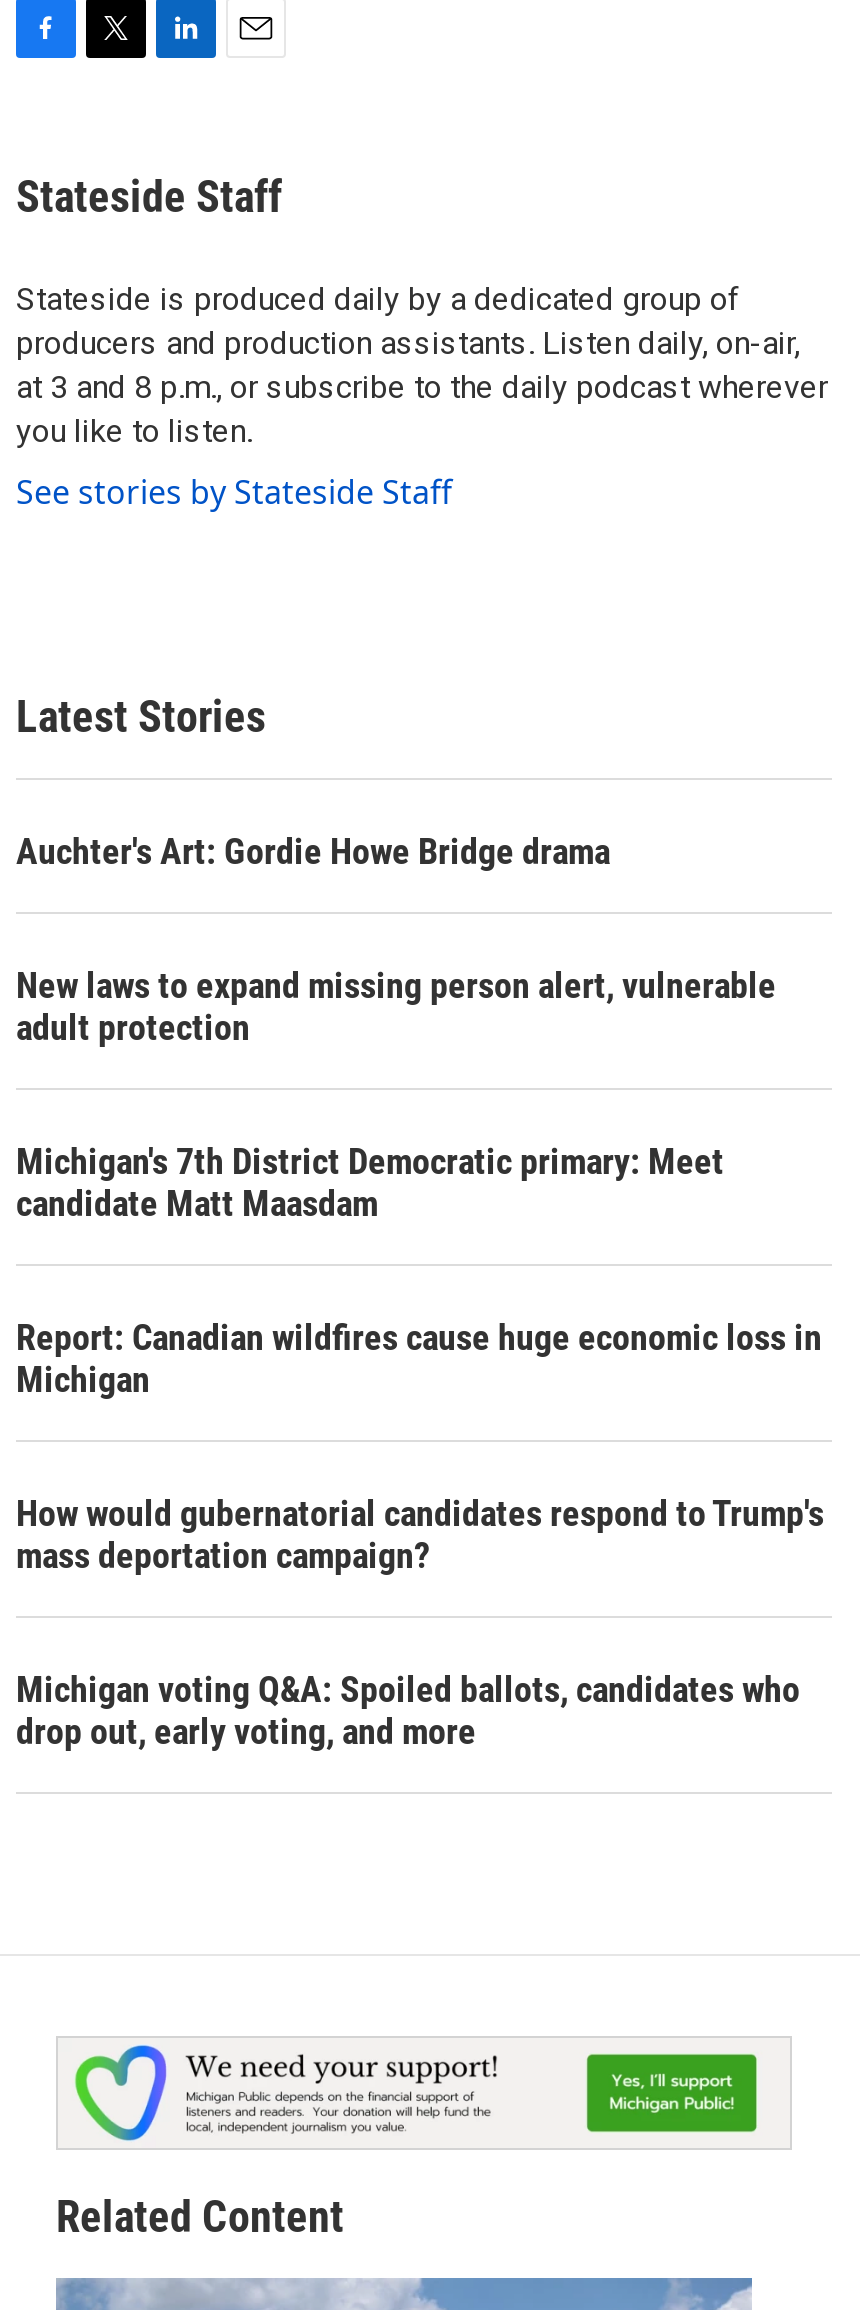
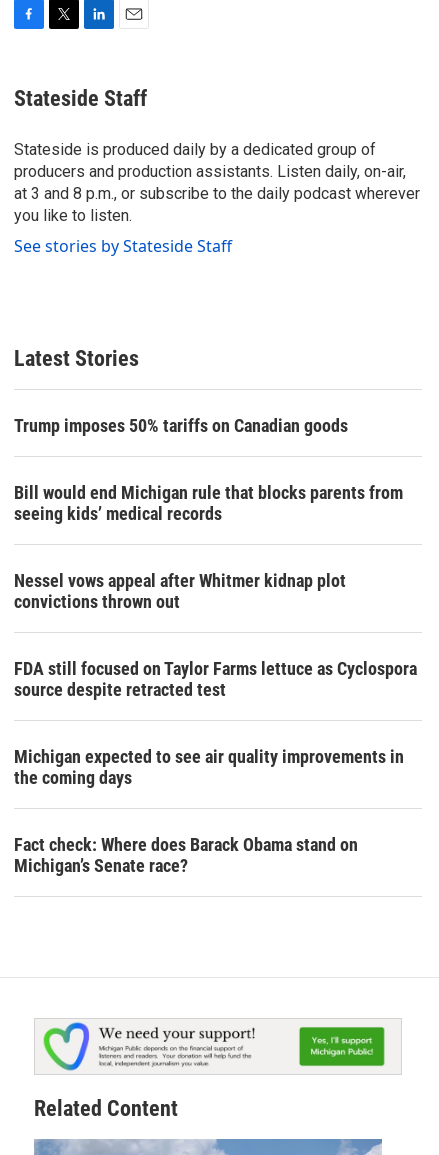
[16,830,610,872] Auchter's Art: Gordie Howe Bridge drama -> [14,415,348,436] Trump imposes 50% tariffs on Canadian goods
[16,964,776,1048] New laws to expand missing person alert, vulnerable | adult protection -> [14,482,403,524] Bill would end Michigan rule that blocks parents from | seeing kids’ medical records
[16,1140,724,1224] Michigan's 7th District Democratic primary: Meet | candidate Matt Maasdam -> [14,570,346,612] Nessel vows appeal after Whitmer kidnap plot | convictions thrown out
[16,1316,822,1400] Report: Canadian wildfires cause huge economic loss in | Michigan -> [14,658,417,700] FDA still focused on Taylor Farms lettuce as Cyclospora | source despite retracted test
[16,1492,824,1576] How would gubernatorial candidates respond to Trump's | mass deportation campaign? -> [14,746,404,788] Michigan expected to see air quality improvements in | the coming days
[16,1668,800,1752] Michigan voting Q&A: Spoiled ballots, candidates who | drop out, early voting, and more -> [14,834,358,876] Fact check: Where does Barack Obama stand on | Michigan’s Senate race?

